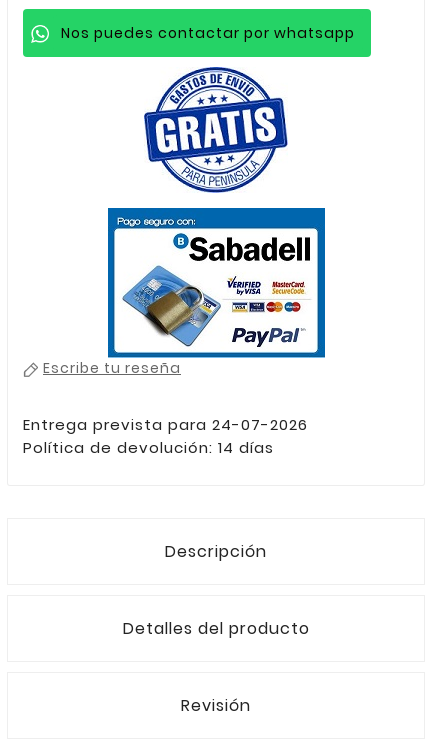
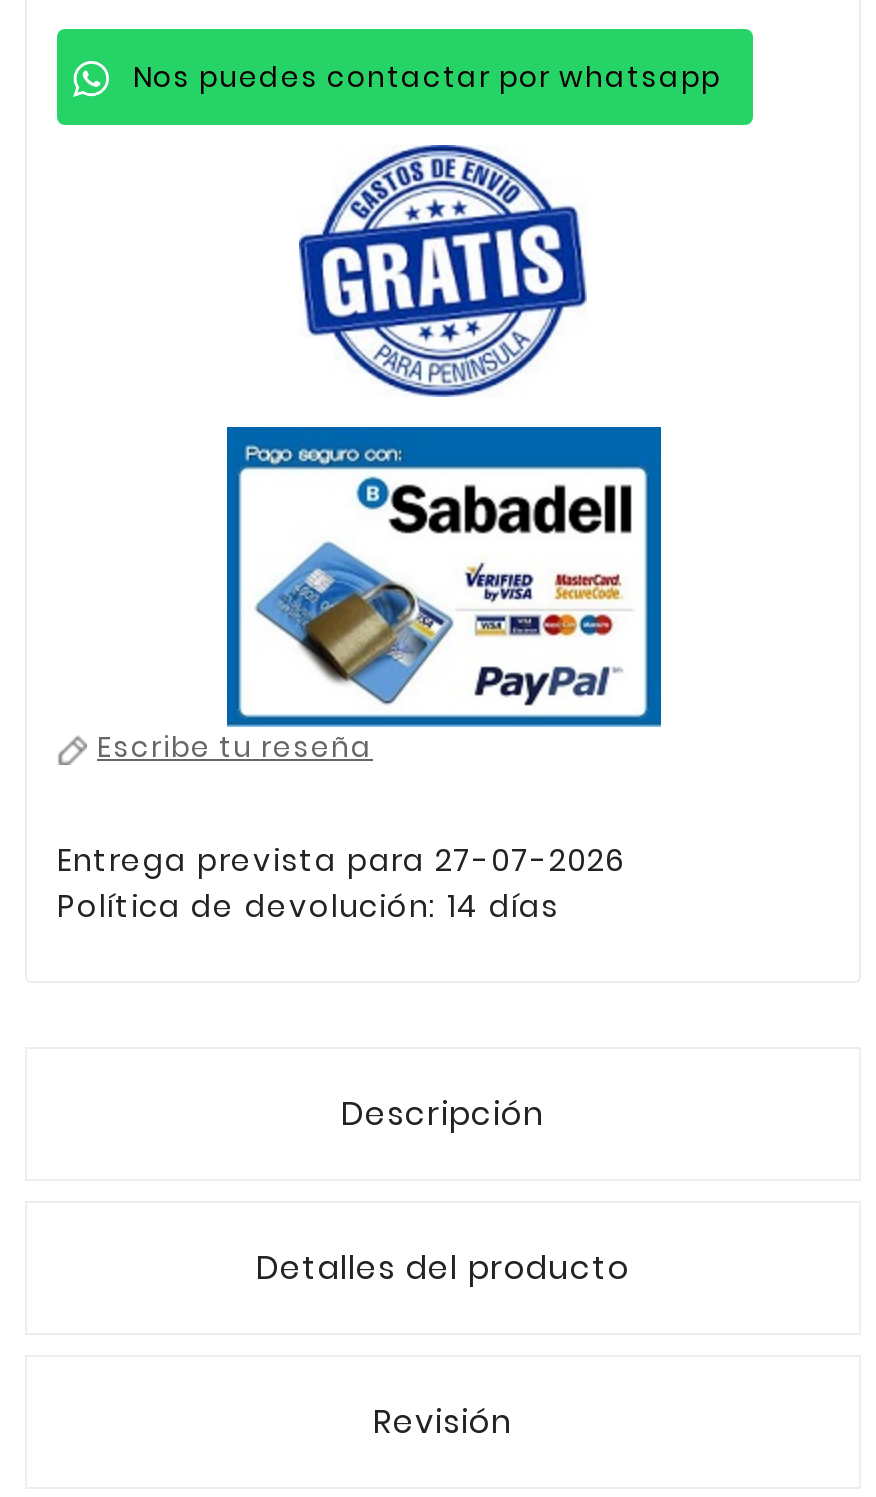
[23,414,308,435] Entrega prevista para 24-07-2026 -> [57,840,625,882] Entrega prevista para 27-07-2026

